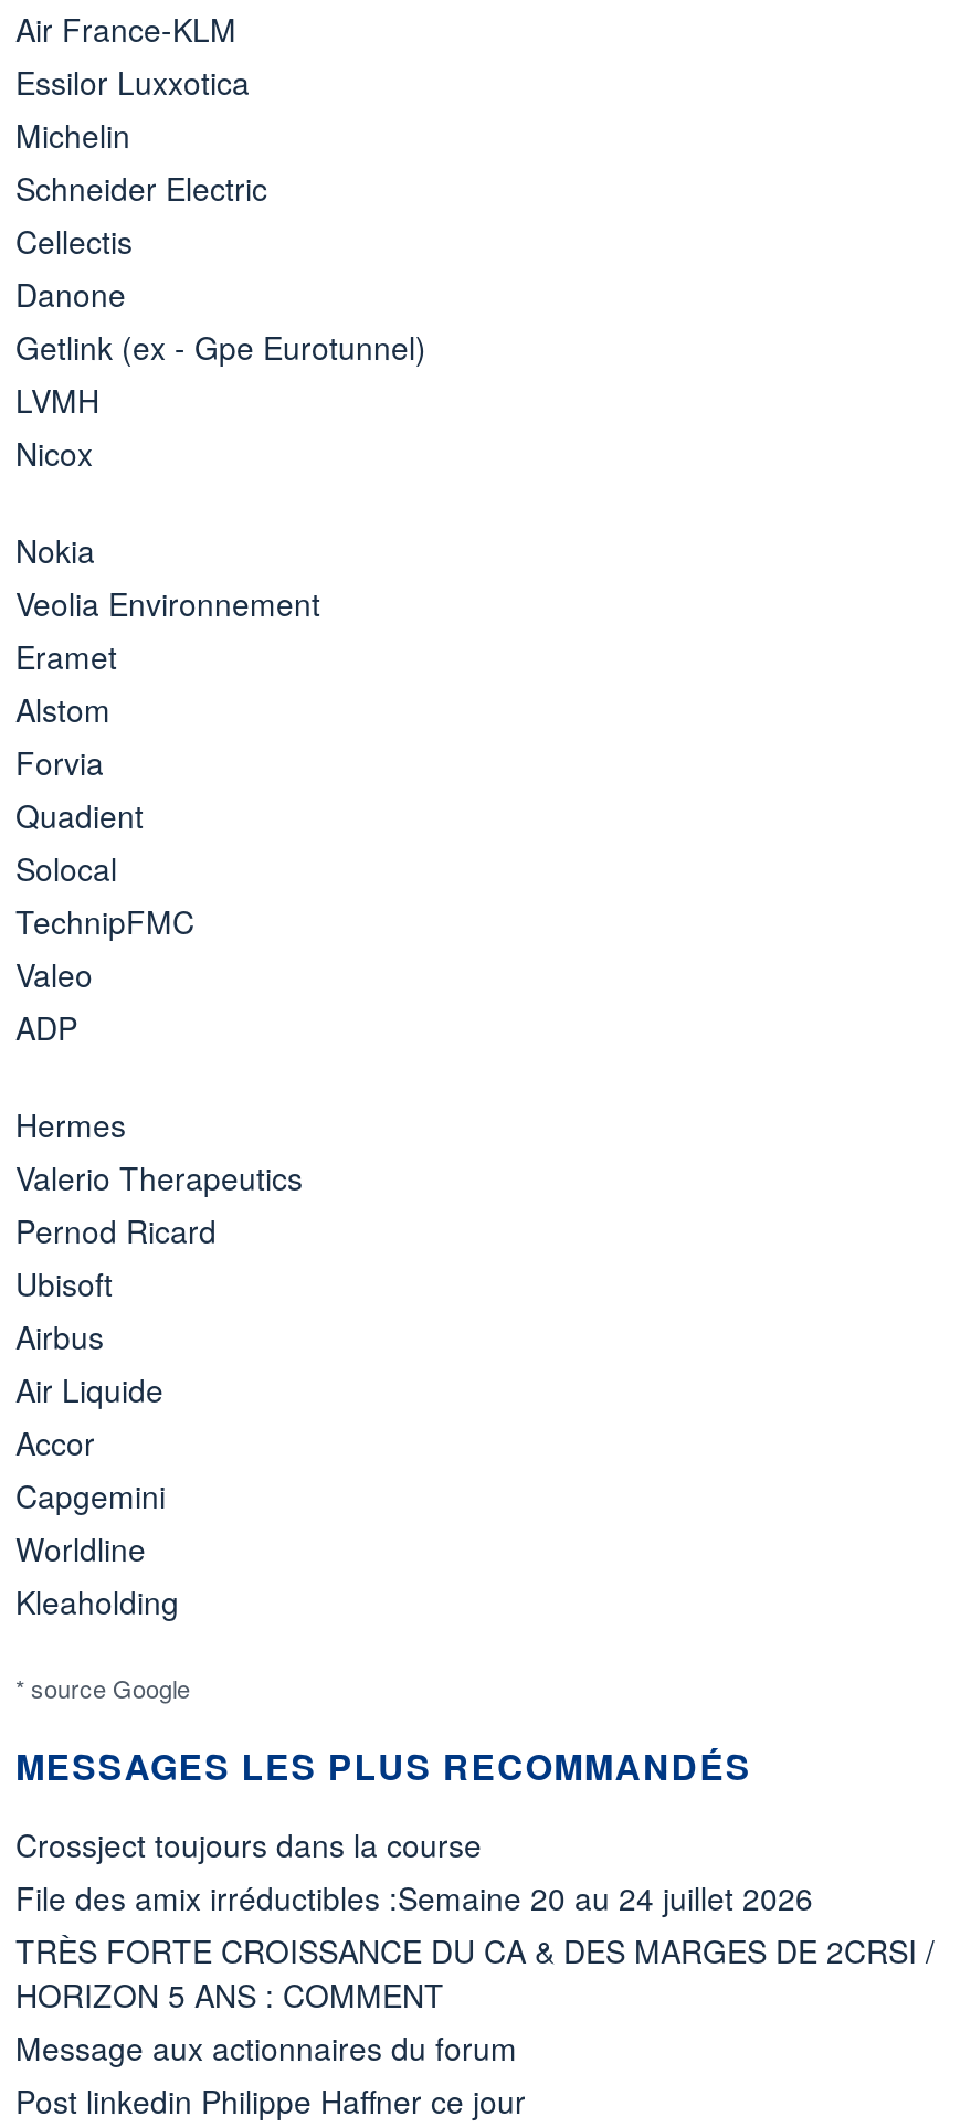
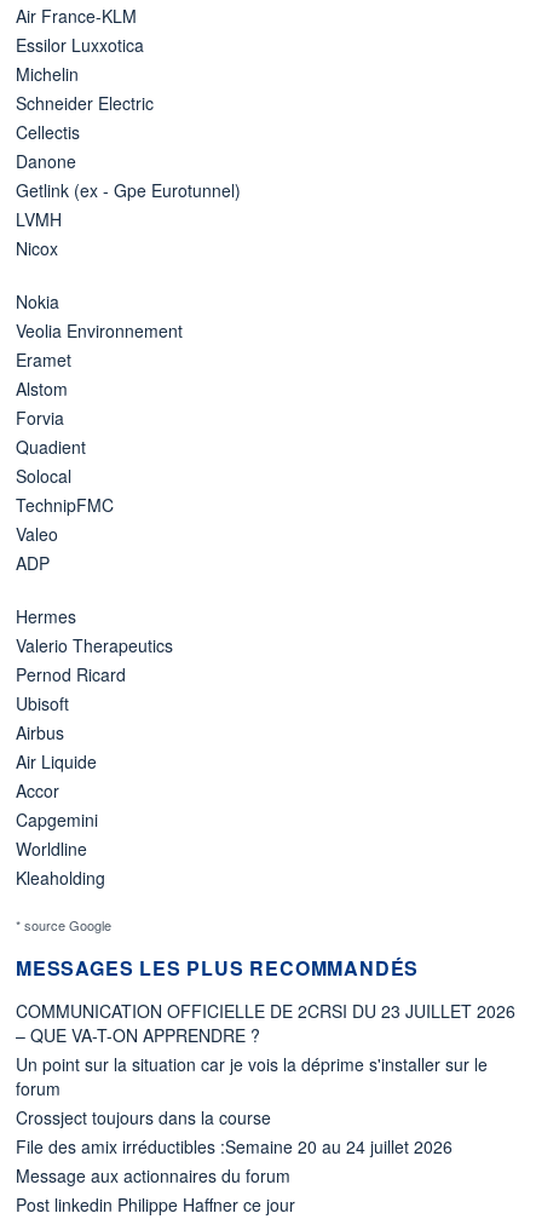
none -> [16,999,515,1100] COMMUNICATION OFFICIELLE DE 2CRSI DU 23 JUILLET 2026 | – QUE VA-T-ON APPRENDRE ? | Un point sur la situation car je vois la déprime s'installer sur le | forum
moved [15,1822,813,1919] -> [16,1105,453,1158]: Crossject toujours dans la course | File des amix irréductibles :Semaine 20 au 24 juillet 2026
[15,1928,935,2017] TRÈS FORTE CROISSANCE DU CA & DES MARGES DE 2CRSI / | HORIZON 5 ANS : COMMENT -> none

